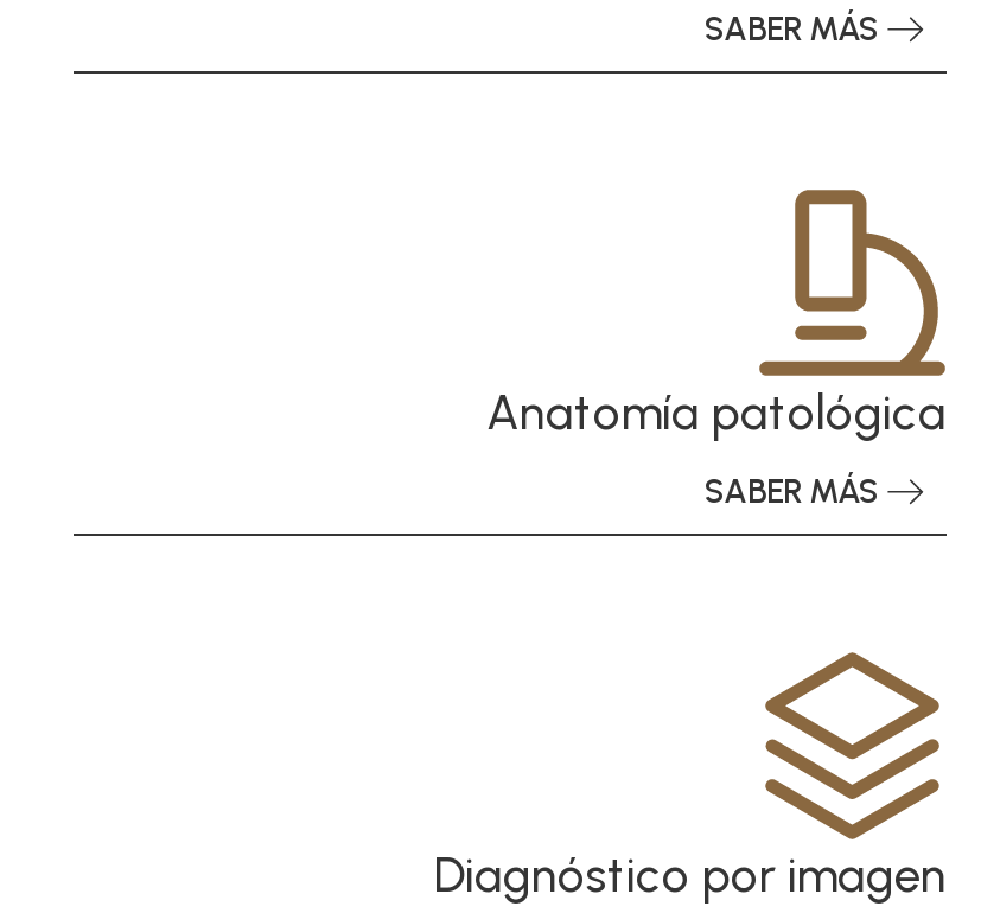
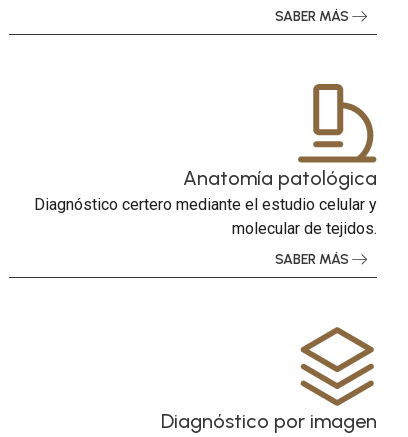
none -> [34,195,377,238] Diagnóstico certero mediante el estudio celular y | molecular de tejidos.

